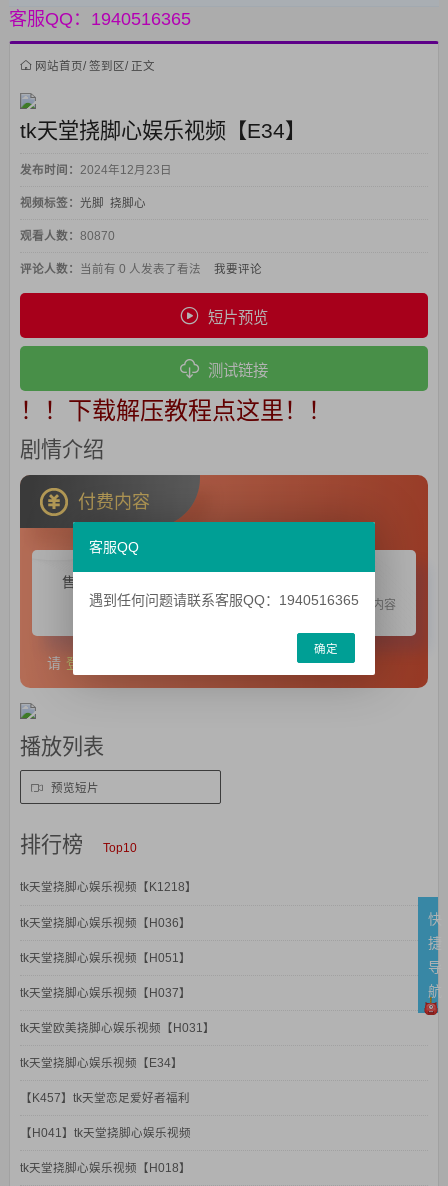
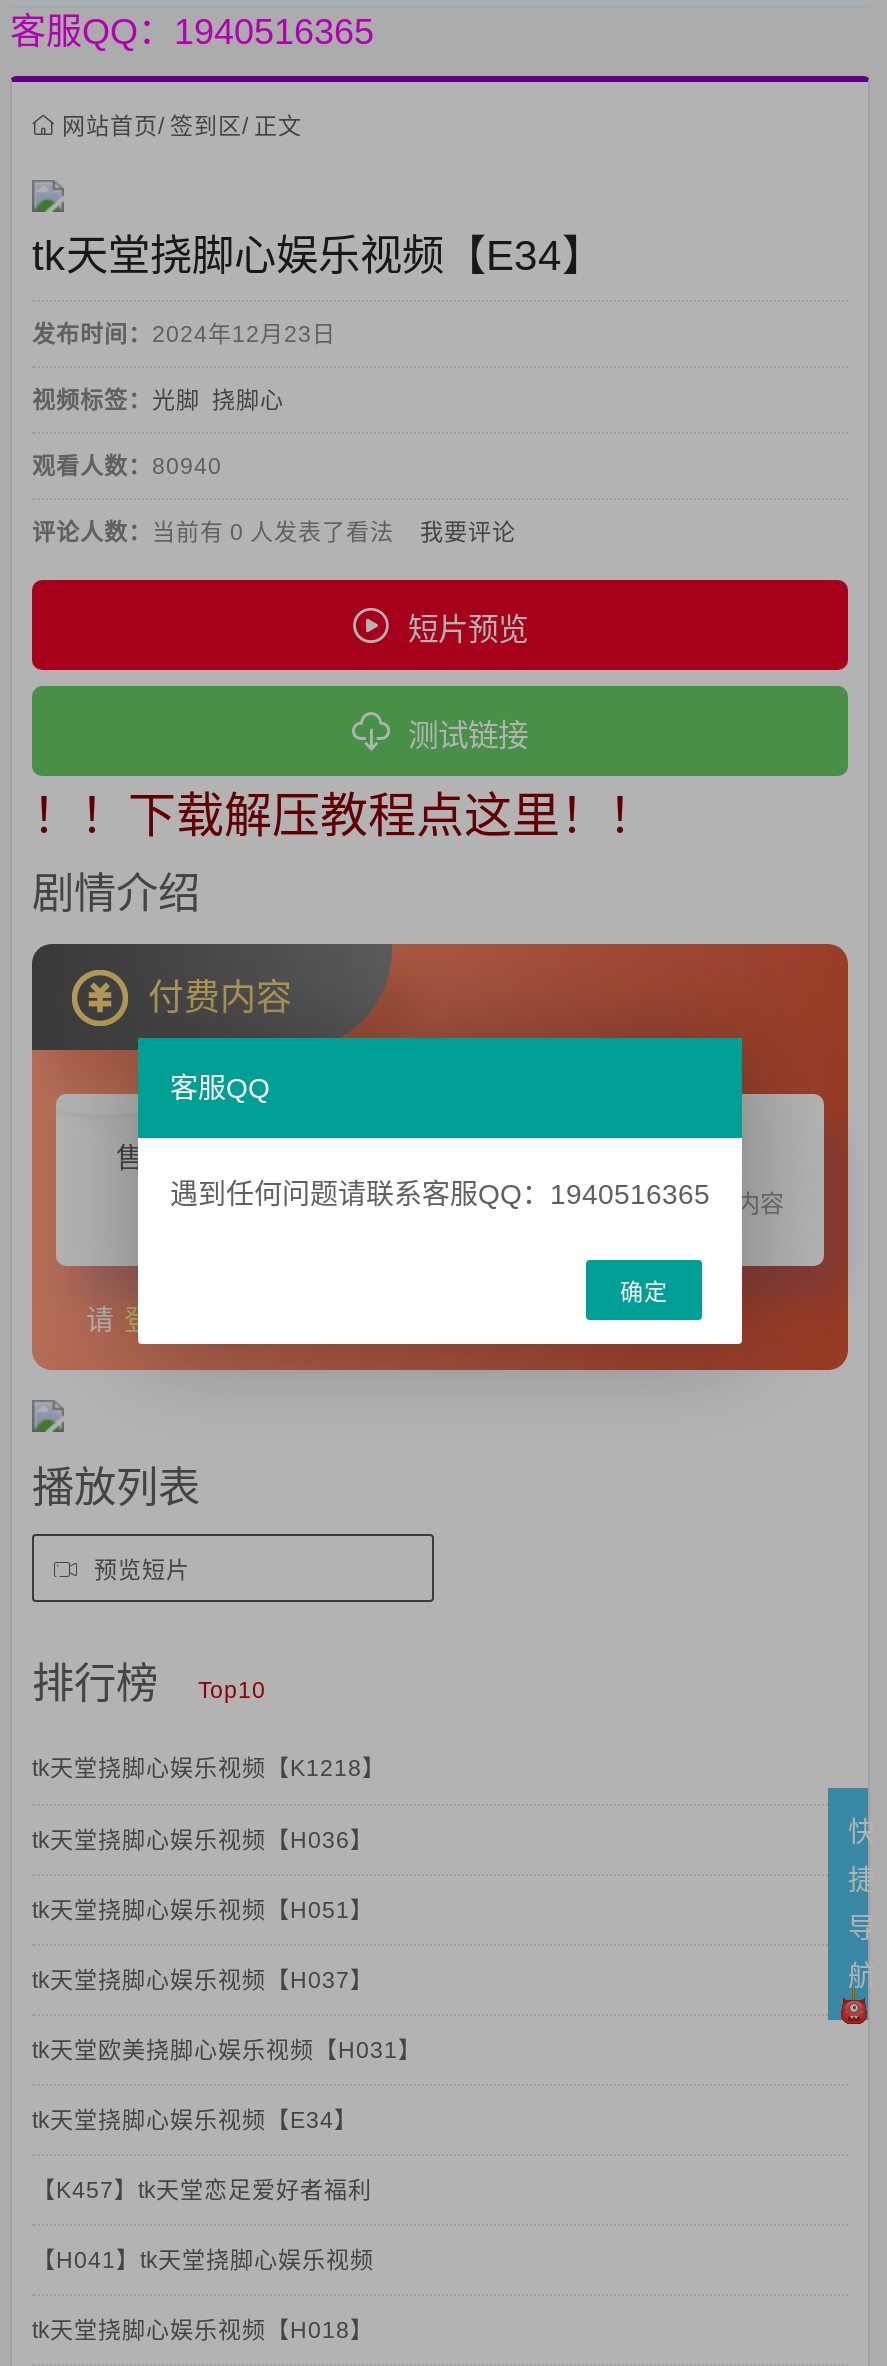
[20,230,115,242] 观看人数：80870 -> [32,454,222,478] 观看人数：80940

